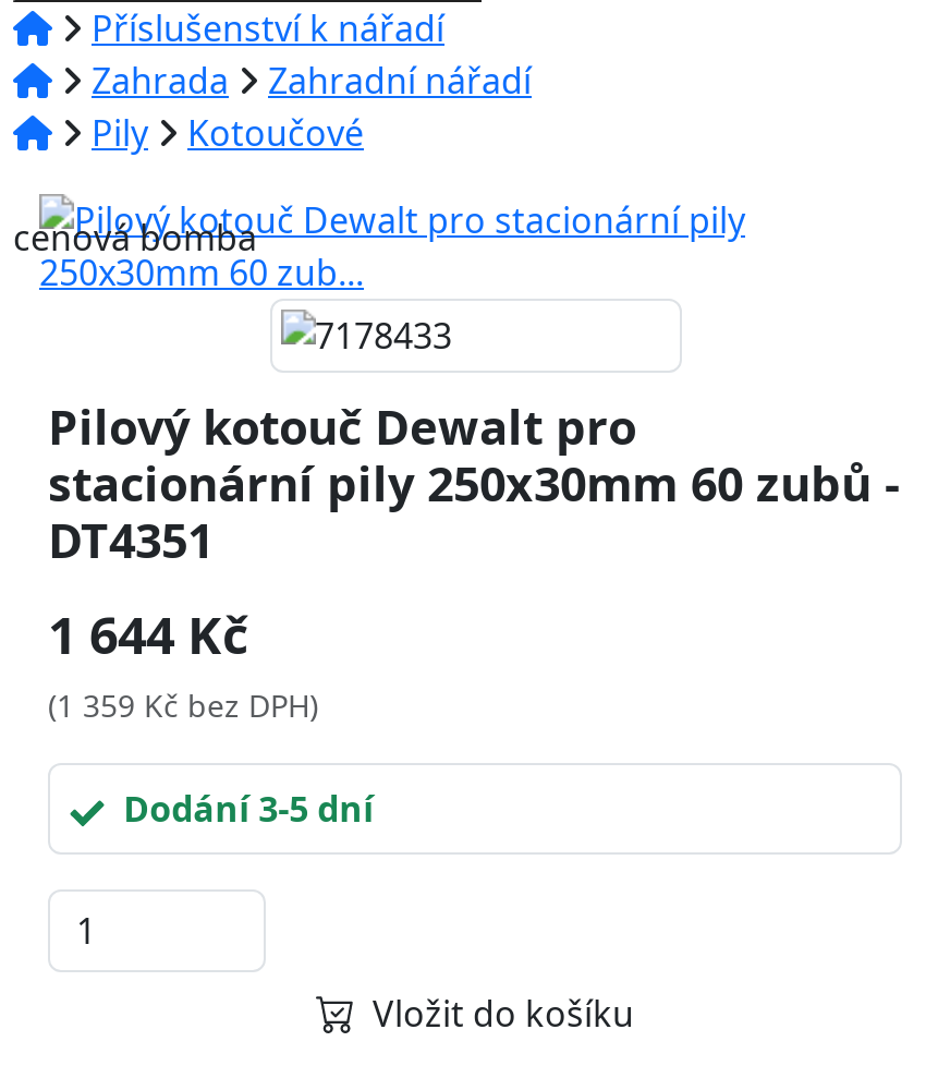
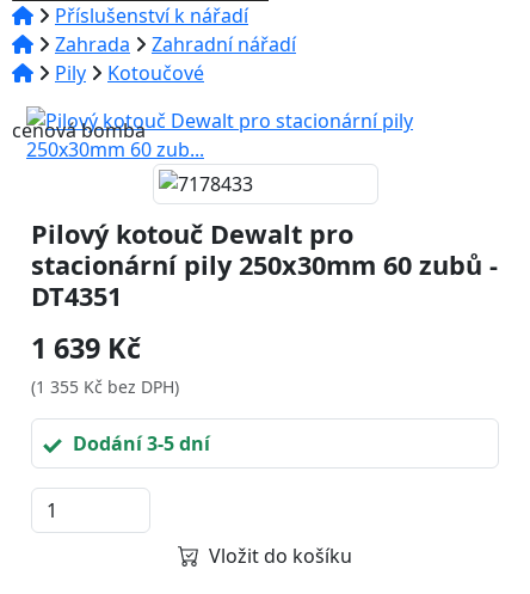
[48,600,248,670] 1 644 Kč -> [31,329,141,367] 1 639 Kč
[48,685,318,727] (1 359 Kč bez DPH) -> [31,376,179,398] (1 355 Kč bez DPH)

